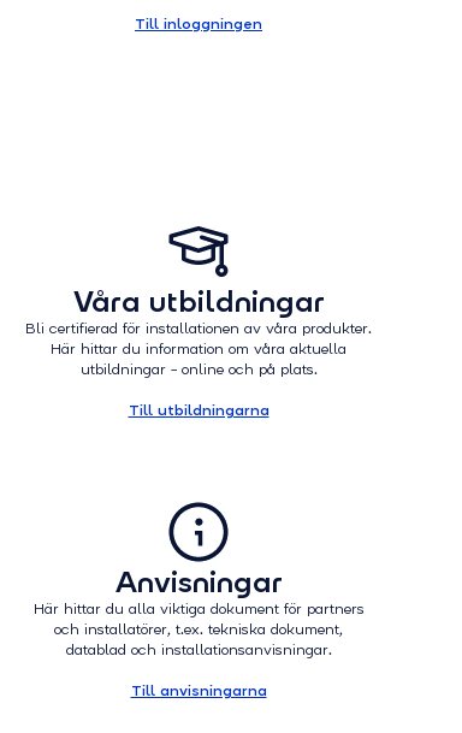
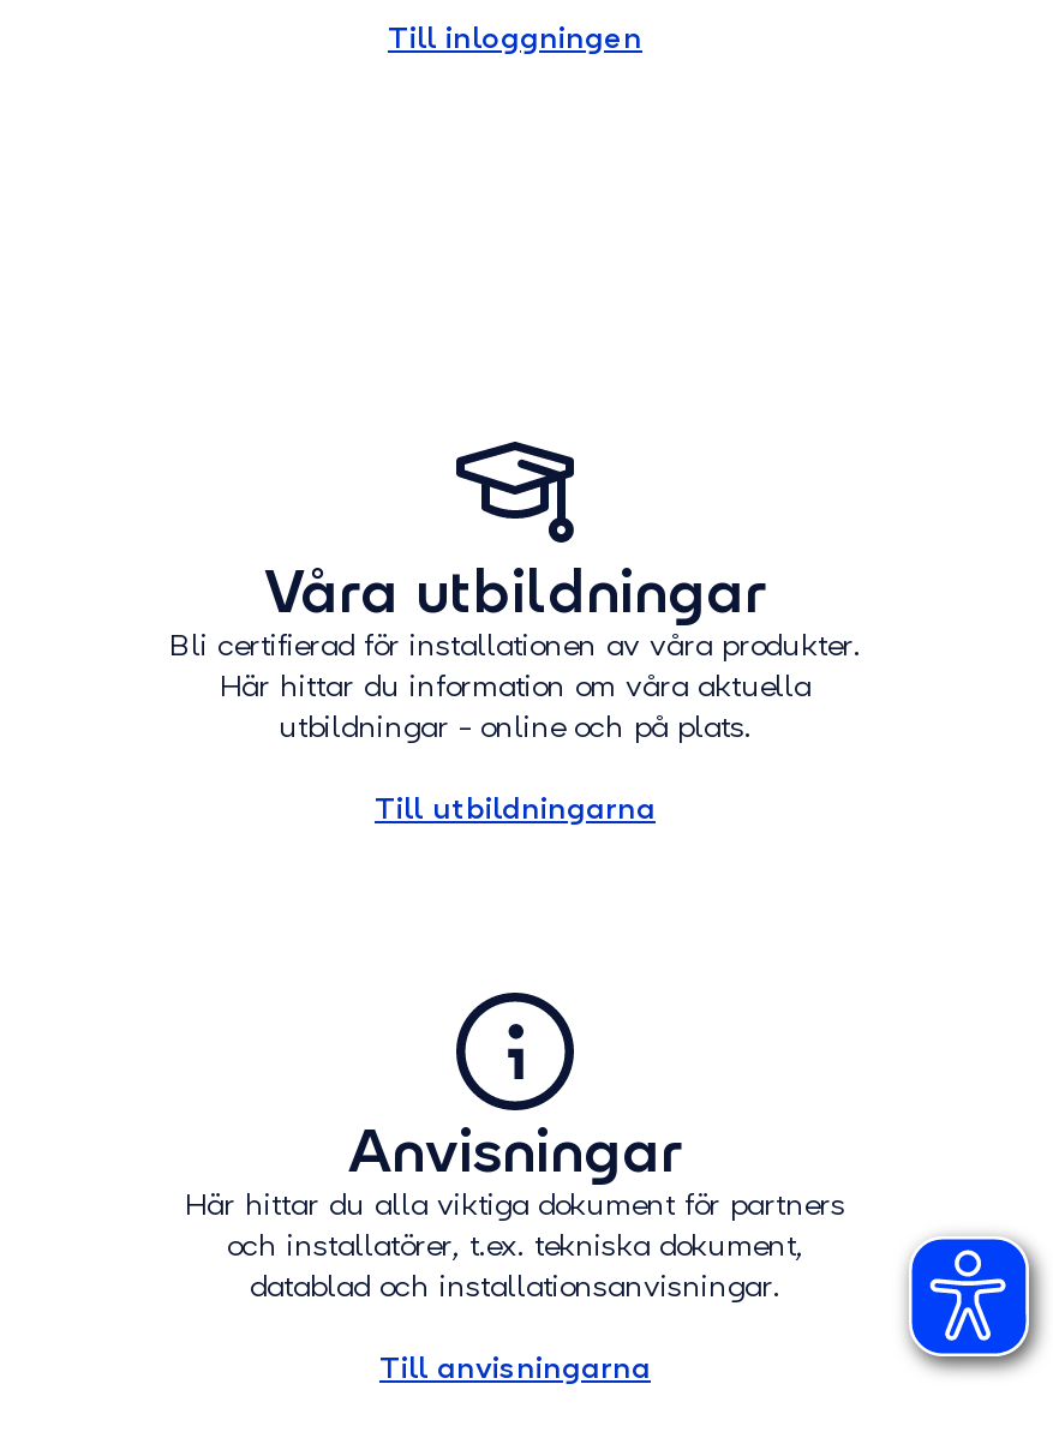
none -> [904,1234,1043,1373] [image]

